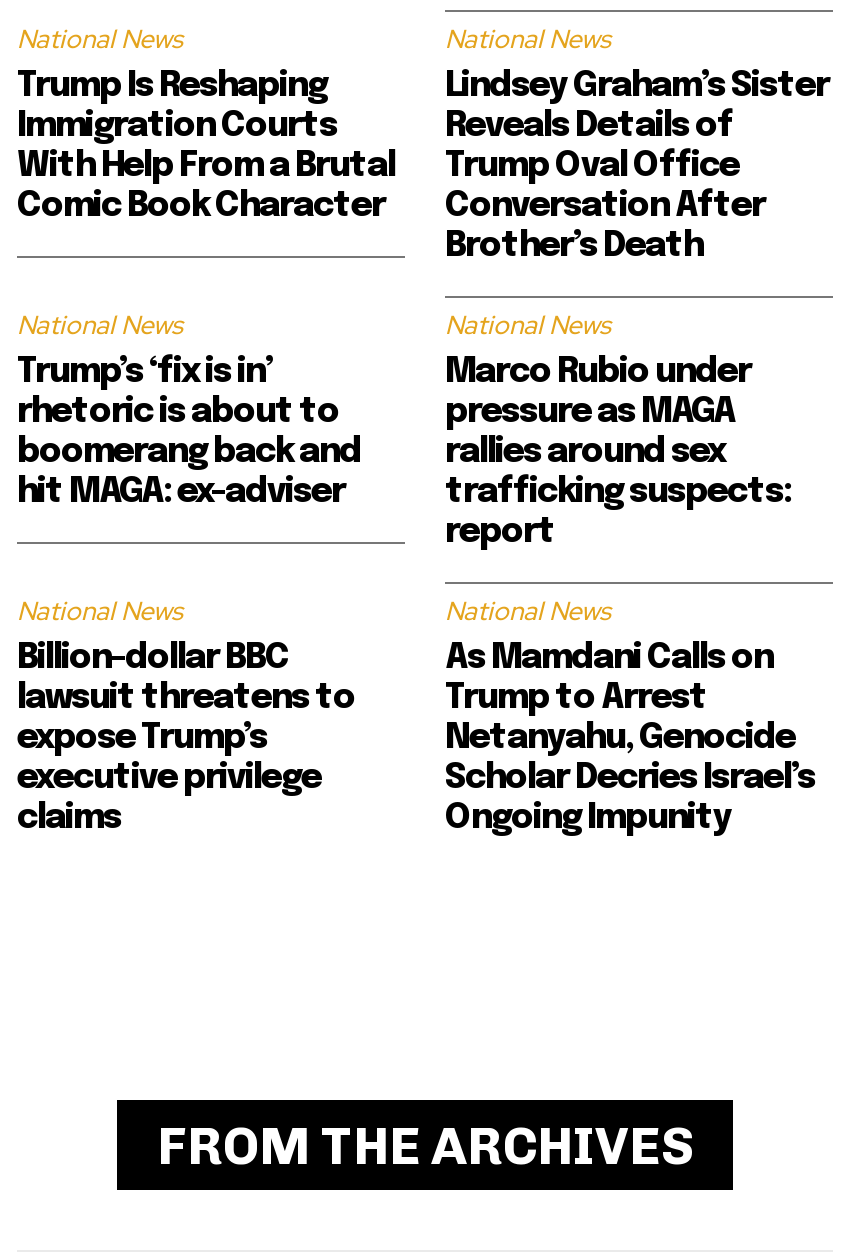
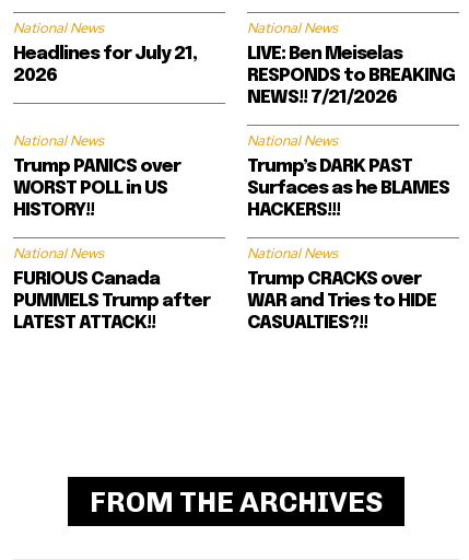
[17,71,395,225] Trump Is Reshaping | Immigration Courts | With Help From a Brutal | Comic Book Character -> [13,45,197,85] Headlines for July 21, | 2026
[445,71,829,265] Lindsey Graham’s Sister | Reveals Details of | Trump Oval Office | Conversation After | Brother’s Death -> [247,45,455,107] LIVE: Ben Meiselas | RESPONDS to BREAKING | NEWS!! 7/21/2026
[17,357,361,511] Trump’s ‘fix is in’ | rhetoric is about to | boomerang back and | hit MAGA: ex-adviser -> [13,157,180,220] Trump PANICS over | WORST POLL in US | HISTORY!!
[445,357,791,551] Marco Rubio under | pressure as MAGA | rallies around sex | trafficking suspects: | report -> [247,157,449,220] Trump’s DARK PAST | Surfaces as he BLAMES | HACKERS!!!
[17,643,355,837] Billion-dollar BBC | lawsuit threatens to | expose Trump’s | executive privilege | claims -> [13,270,210,332] FURIOUS Canada | PUMMELS Trump after | LATEST ATTACK!!
[445,643,815,837] As Mamdani Calls on | Trump to Arrest | Netanyahu, Genocide | Scholar Decries Israel’s | Ongoing Impunity -> [247,270,436,332] Trump CRACKS over | WAR and Tries to HIDE | CASUALTIES?!!

